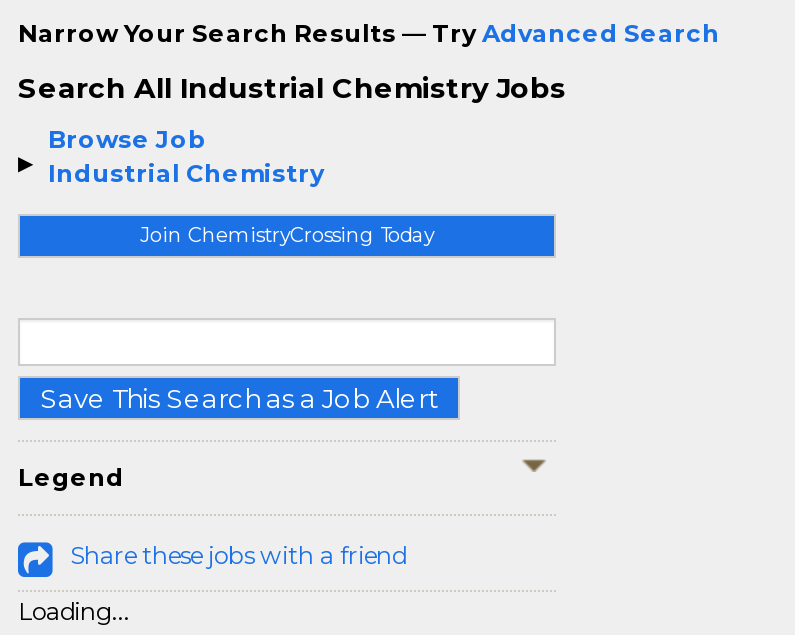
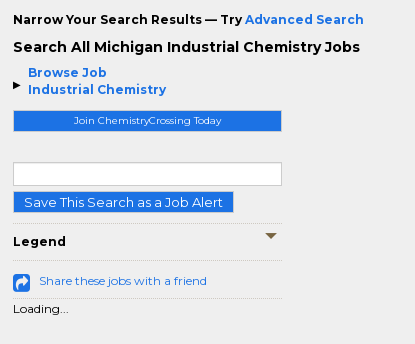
[18,70,566,106] Search All Industrial Chemistry Jobs -> [13,37,360,55] Search All Michigan Industrial Chemistry Jobs

